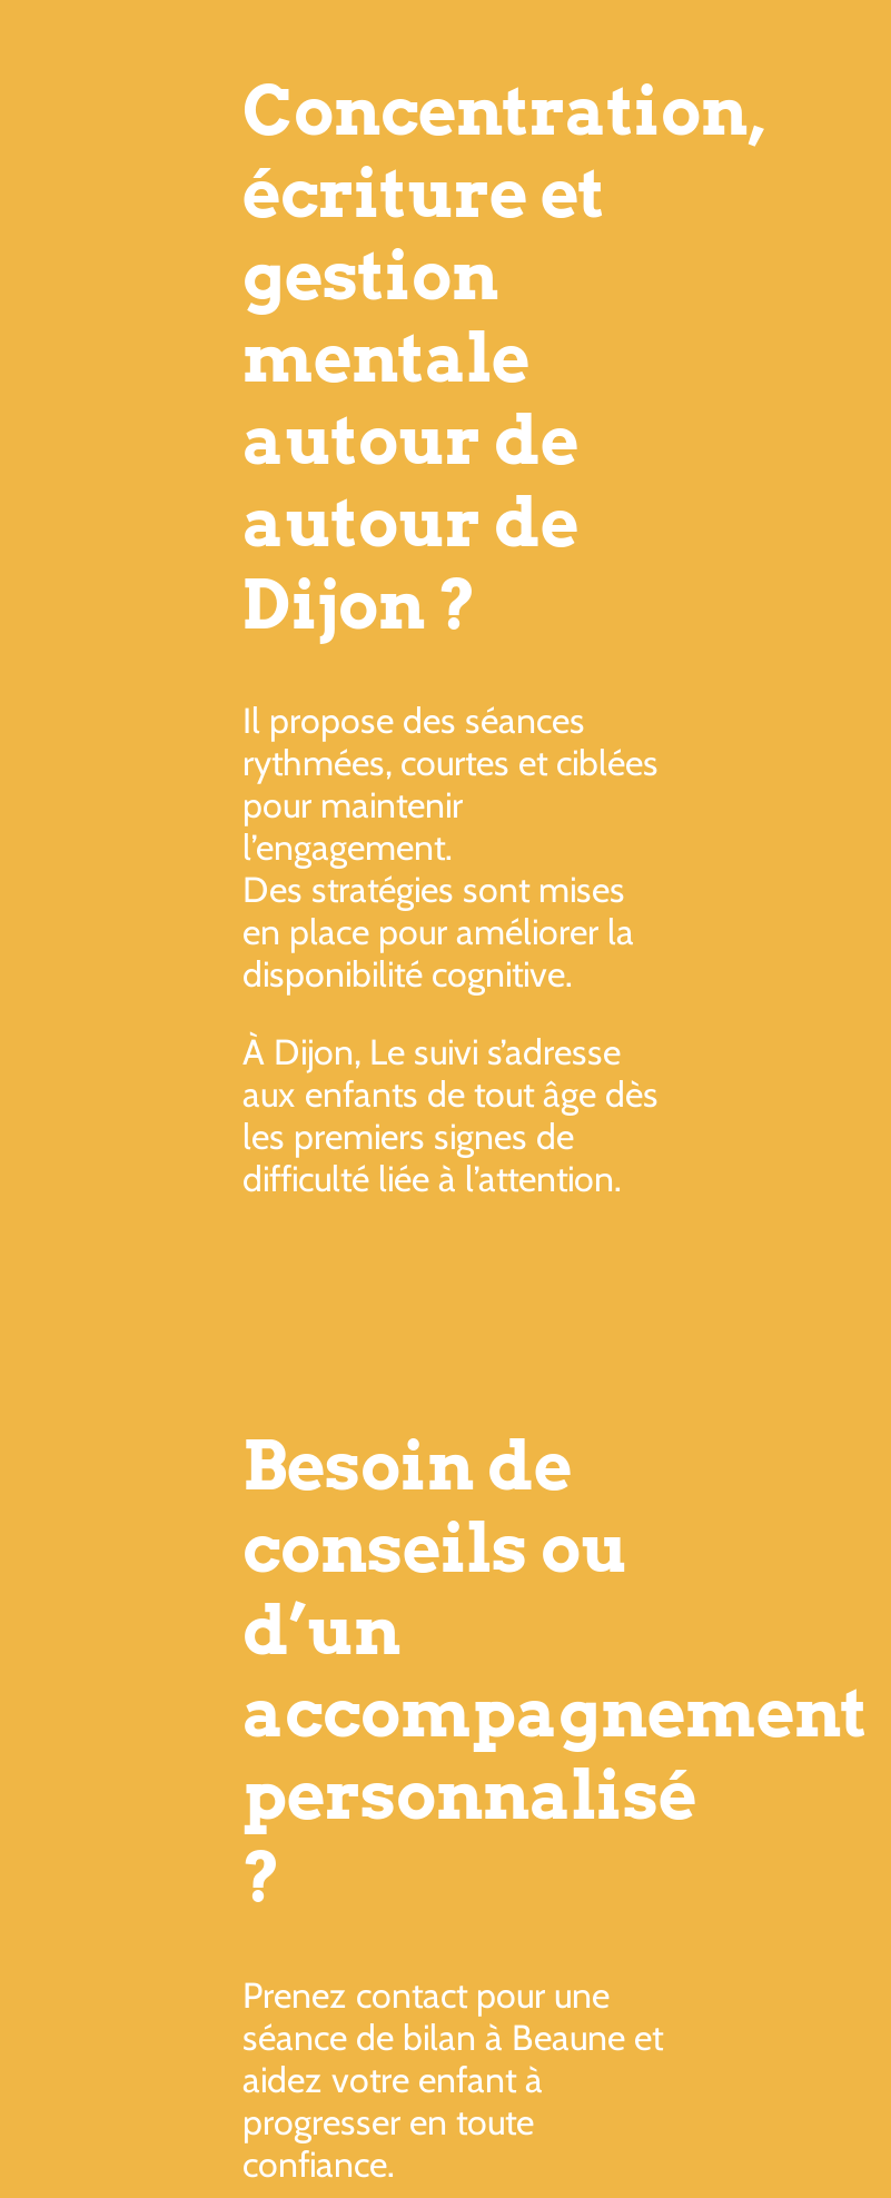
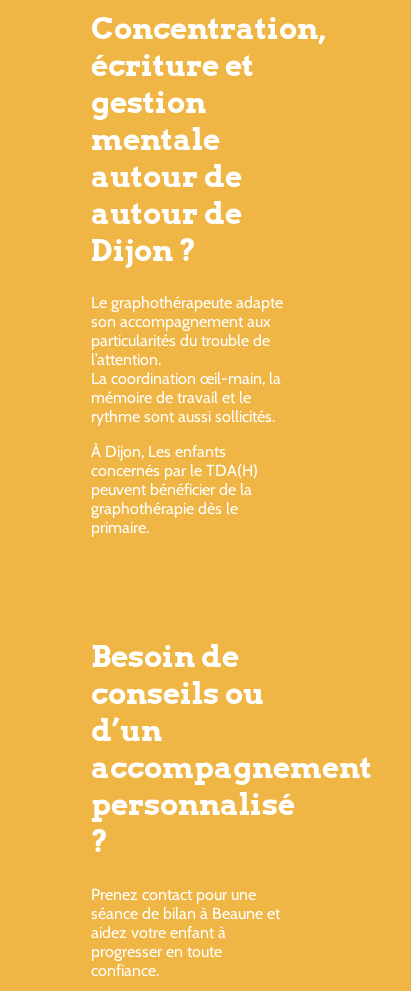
[242,701,659,996] Il propose des séances | rythmées, courtes et ciblées | pour maintenir | l’engagement. | Des stratégies sont mises | en place pour améliorer la | disponibilité cognitive. -> [91,293,283,426] Le graphothérapeute adapte | son accompagnement aux | particularités du trouble de | l’attention. | La coordination œil-main, la | mémoire de travail et le | rythme sont aussi sollicités.
[242,1032,659,1201] À Dijon, Le suivi s’adresse | aux enfants de tout âge dès | les premiers signes de | difficulté liée à l’attention. -> [91,442,258,537] À Dijon, Les enfants | concernés par le TDA(H) | peuvent bénéficier de la | graphothérapie dès le | primaire.

